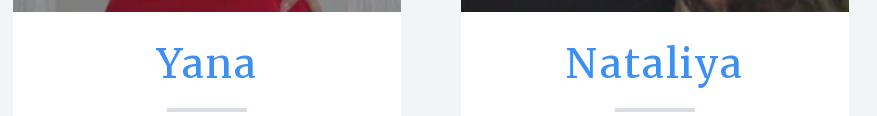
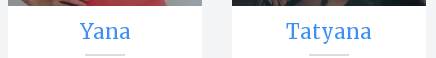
[566,37,744,87] Nataliya -> [286,18,372,43] Tatyana

